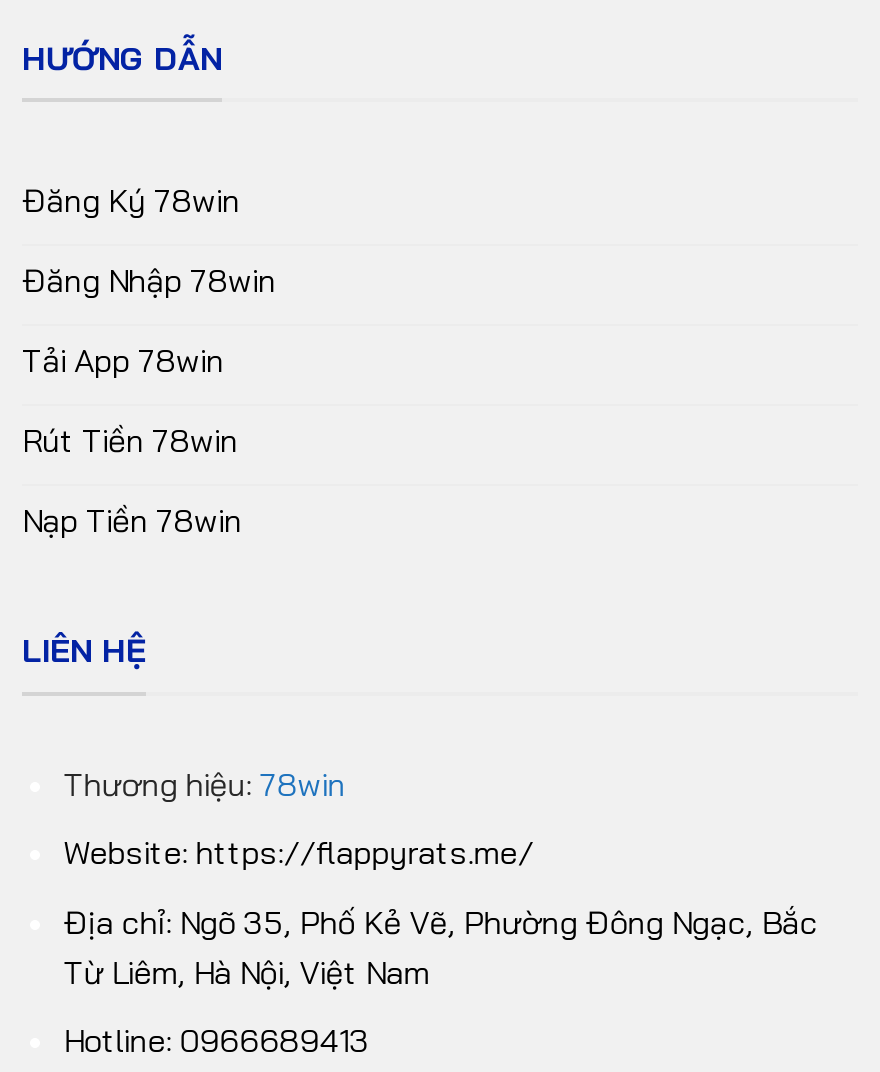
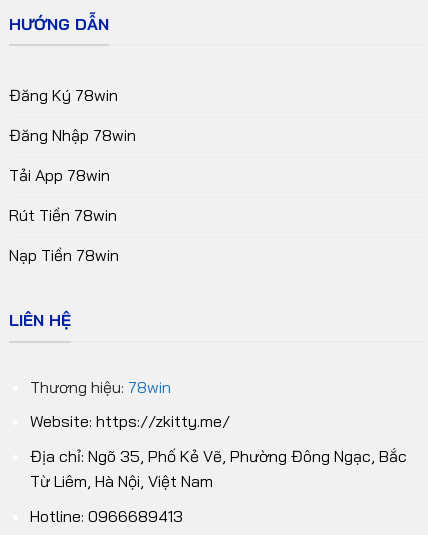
[64,833,534,873] Website: https://flappyrats.me/ -> [30,411,230,431] Website: https://zkitty.me/

